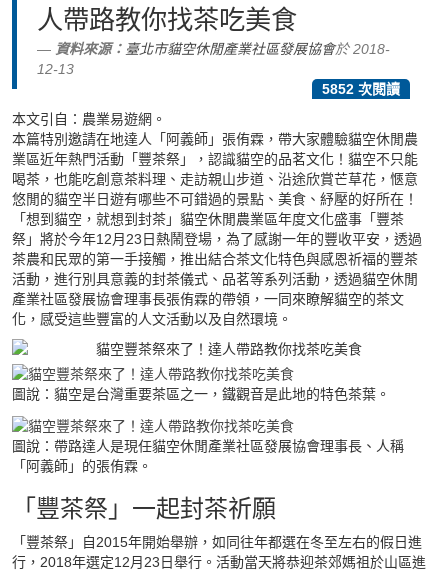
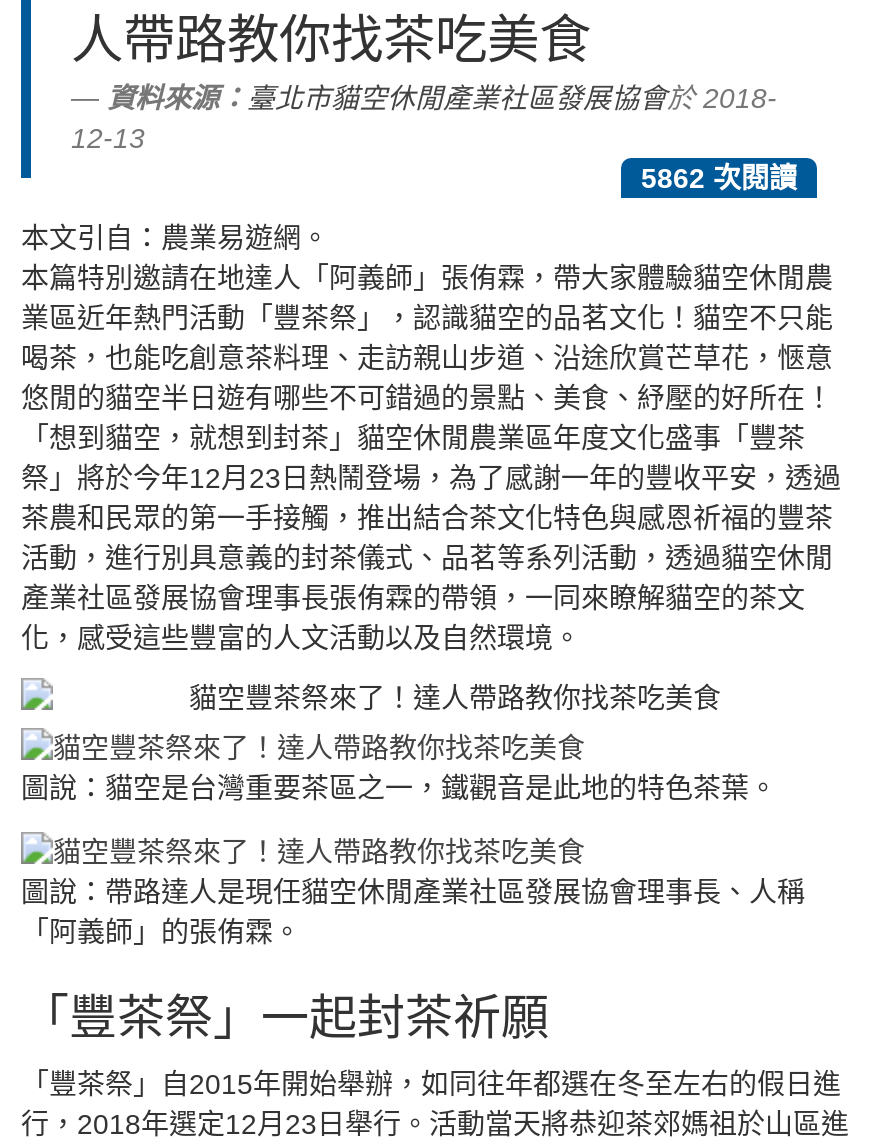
[322,81,400,97] 5852 次閱讀 -> [641,162,797,194] 5862 次閱讀

